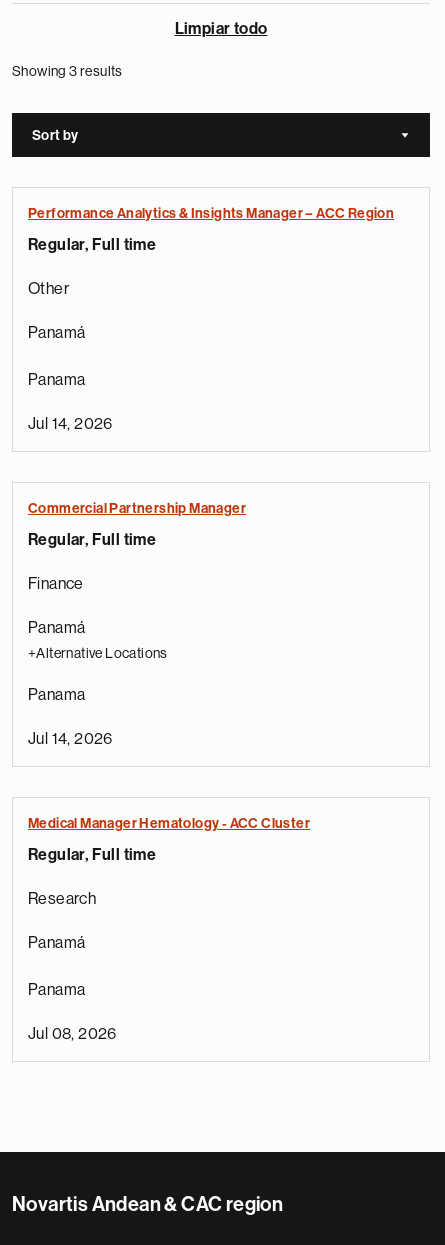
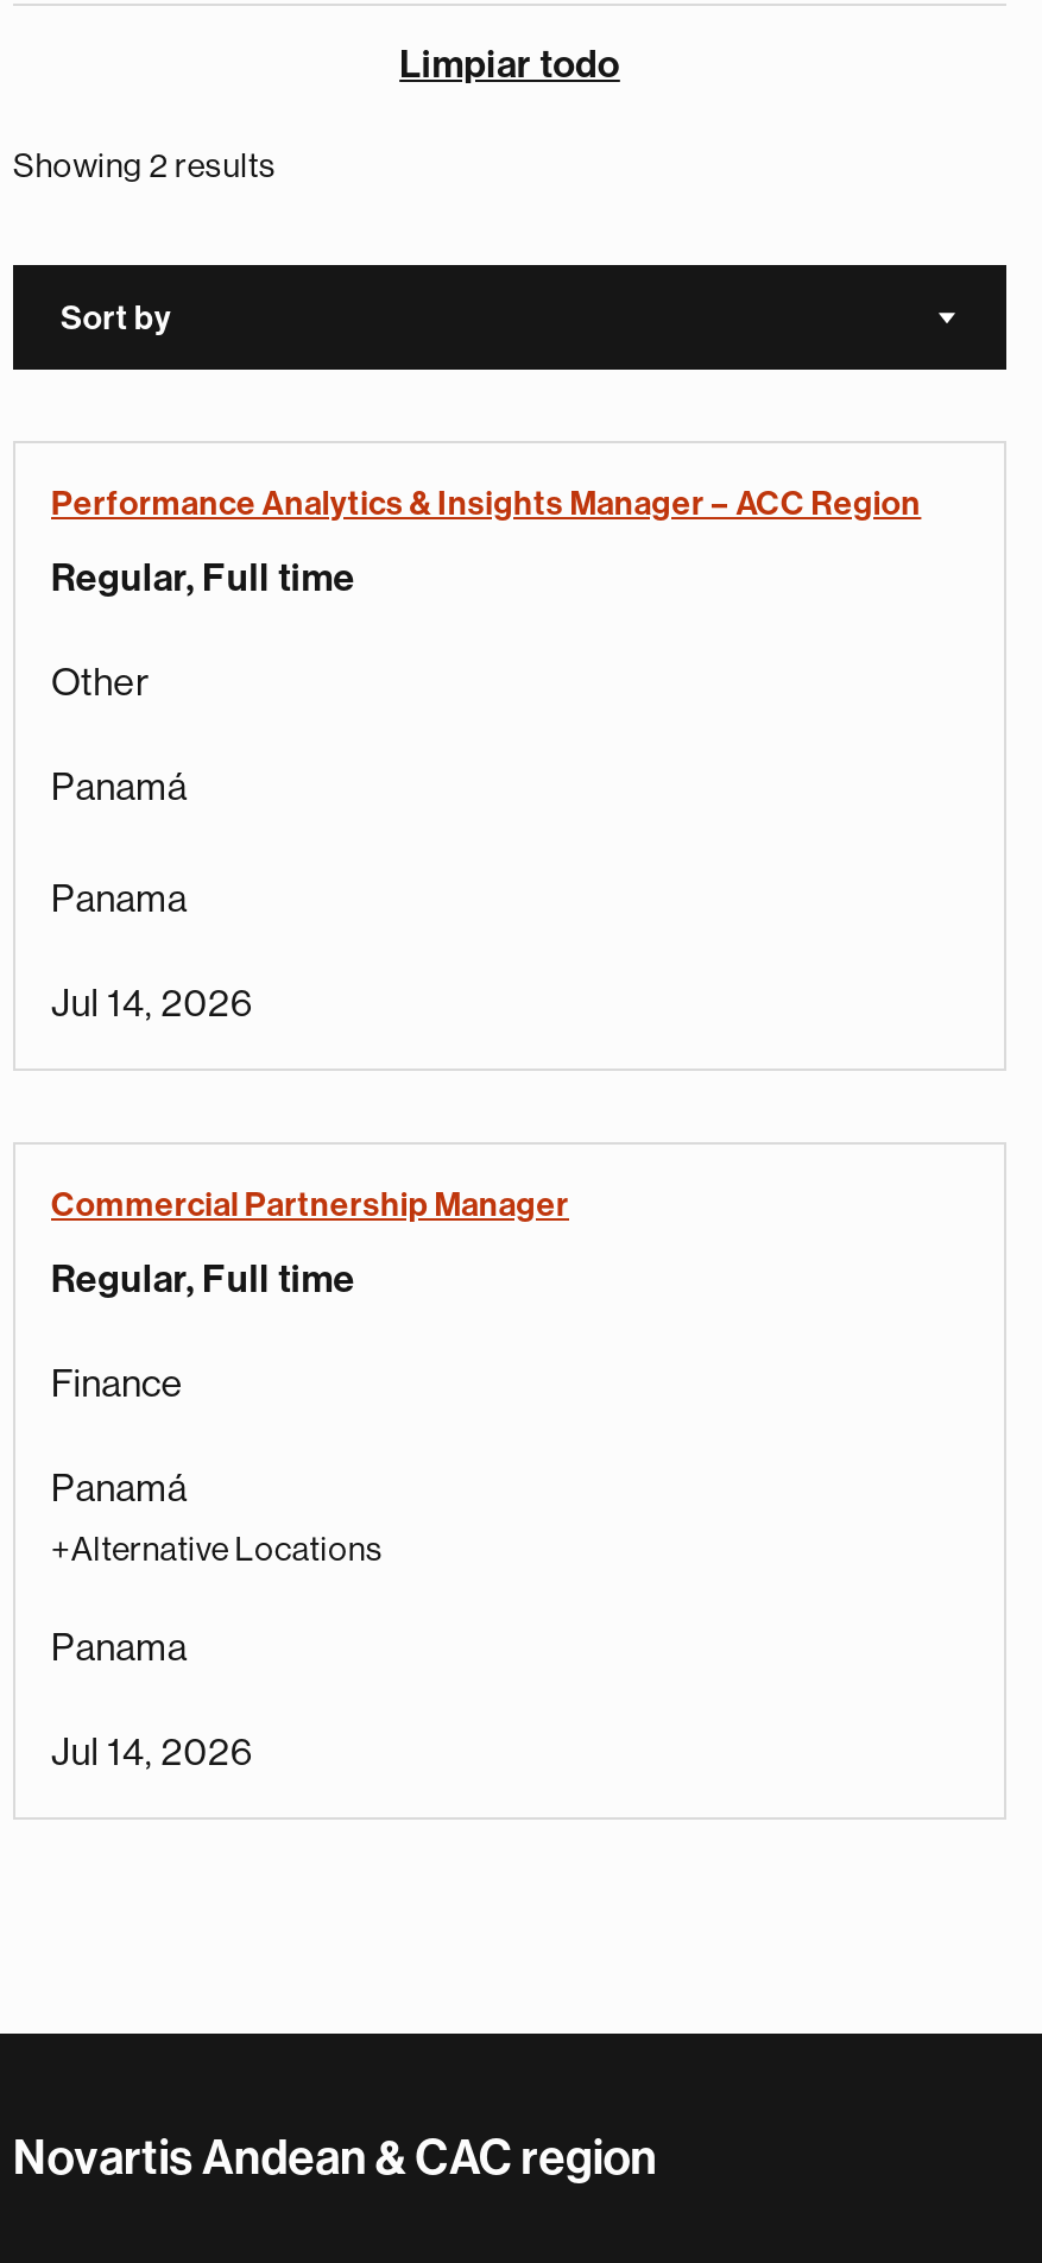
[12,64,123,78] Showing 3 results -> [13,149,276,182] Showing 2 results
[28,816,310,1042] Medical Manager Hematology - ACC Cluster | Regular, Full time | Research | Panamá | Panama | Jul 08, 2026 -> none

